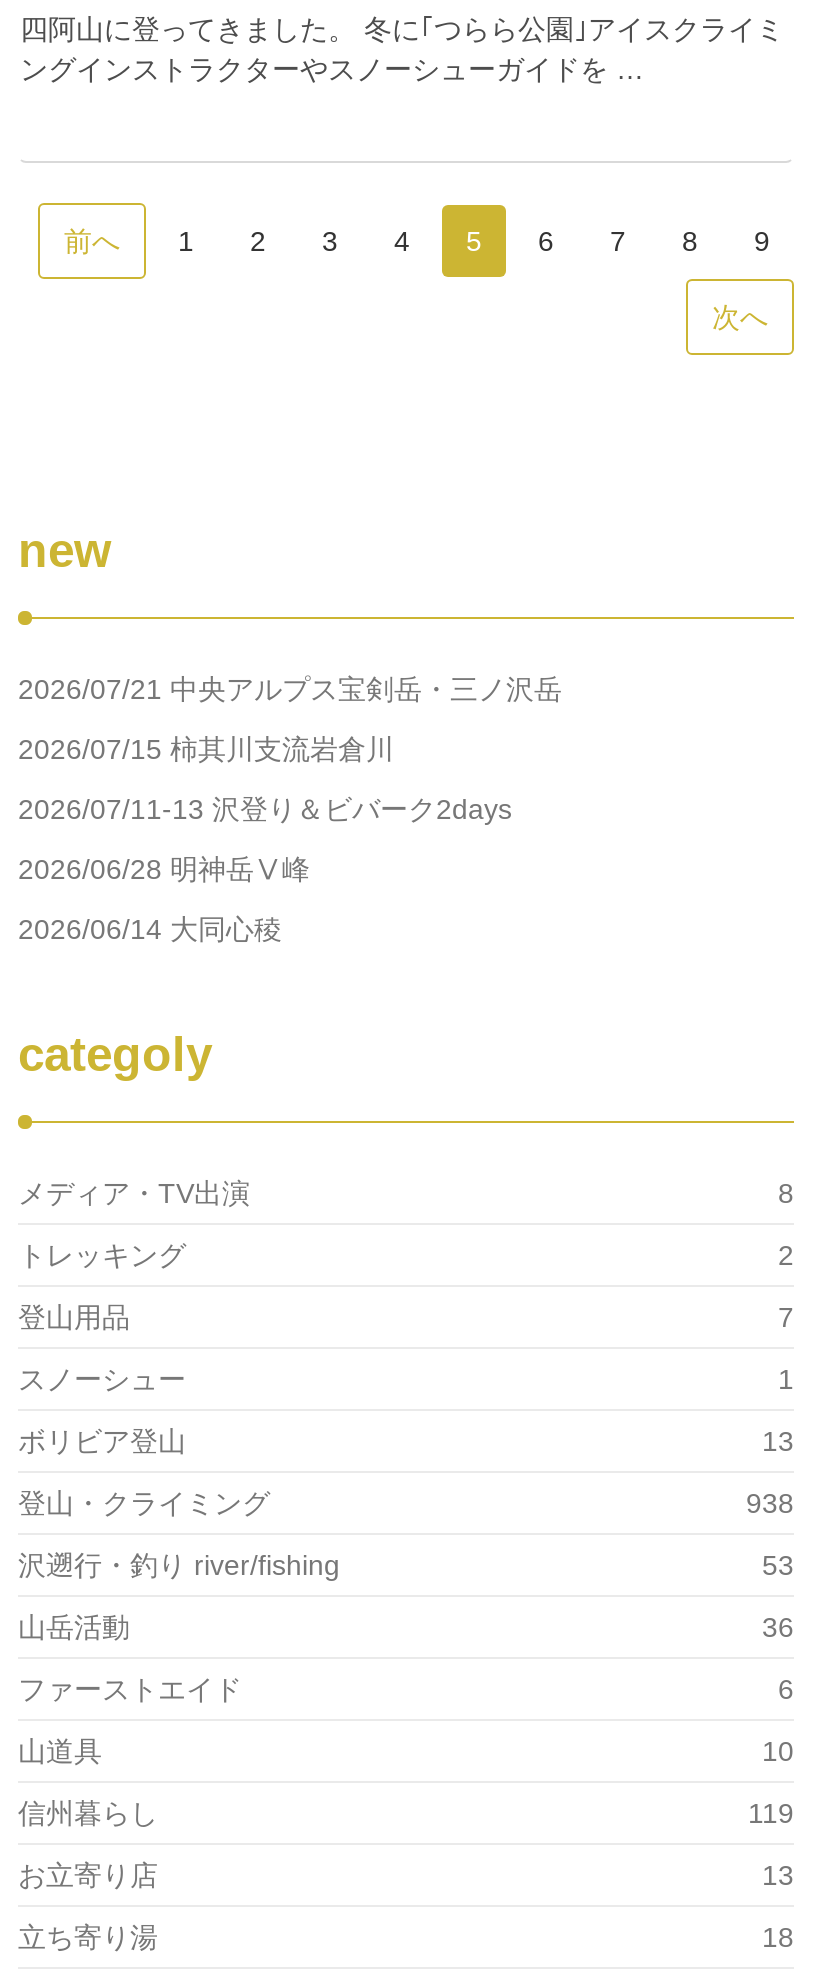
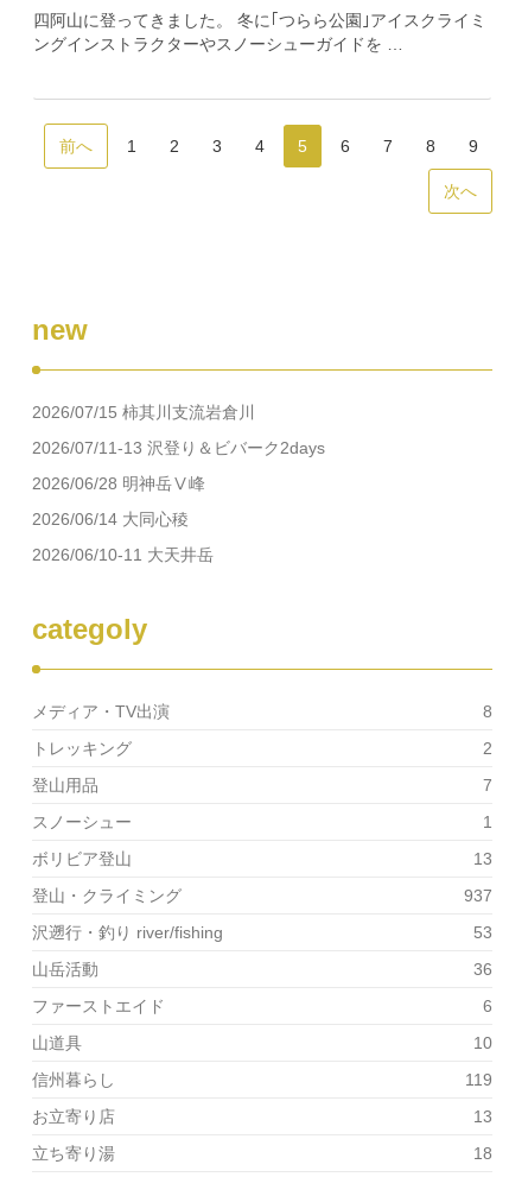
[18,673,562,705] 2026/07/21 中央アルプス宝剣岳・三ノ沢岳 -> none
moved [18,733,512,945] -> [32,403,325,529]: 2026/07/15 柿其川支流岩倉川 | 2026/07/11-13 沢登り＆ビバーク2days | 2026/06/28 明神岳Ⅴ峰 | 2026/06/14 大同心稜
none -> [32,545,214,564] 2026/06/10-11 大天井岳
[746,1487,794,1519] 938 -> [464,886,492,905] 937

